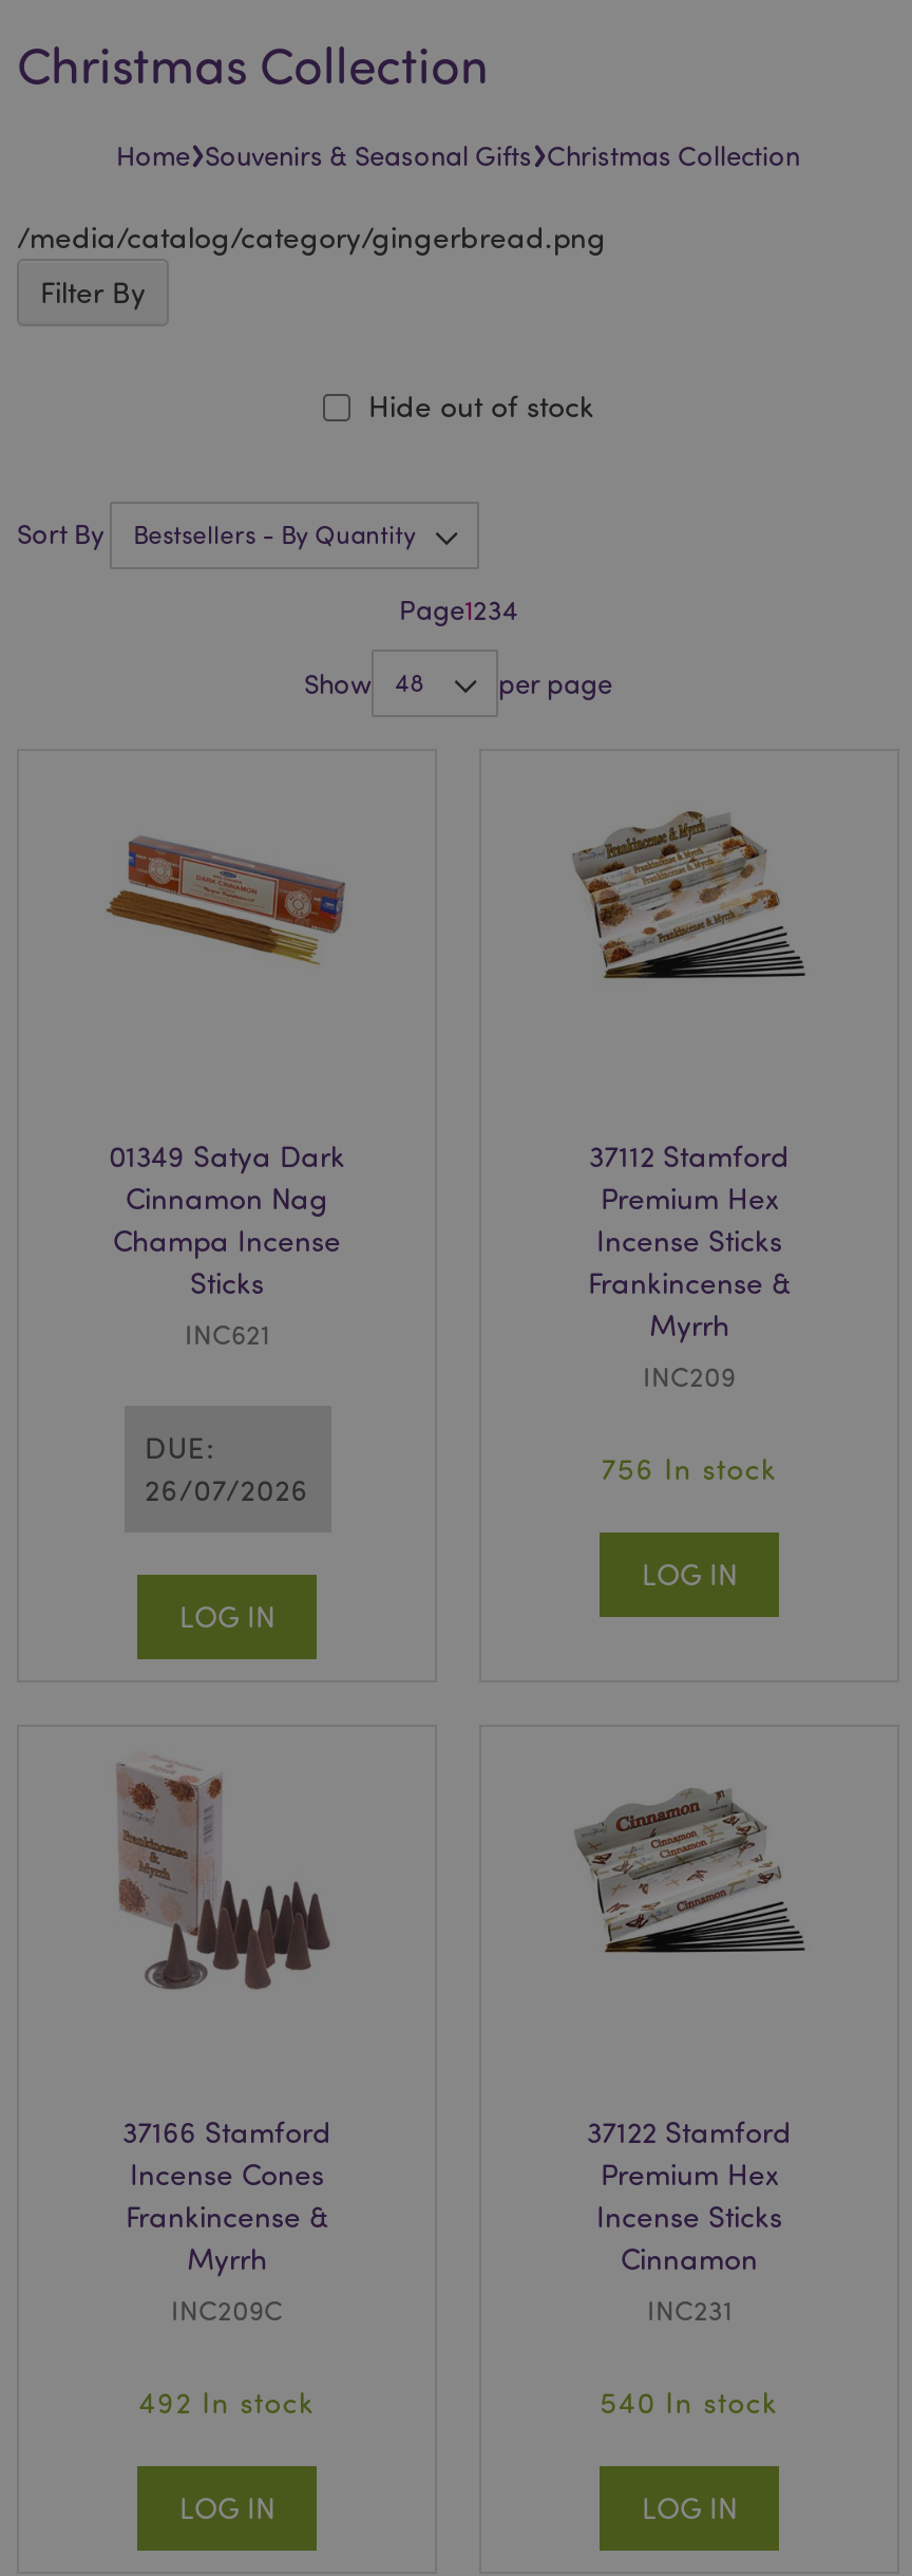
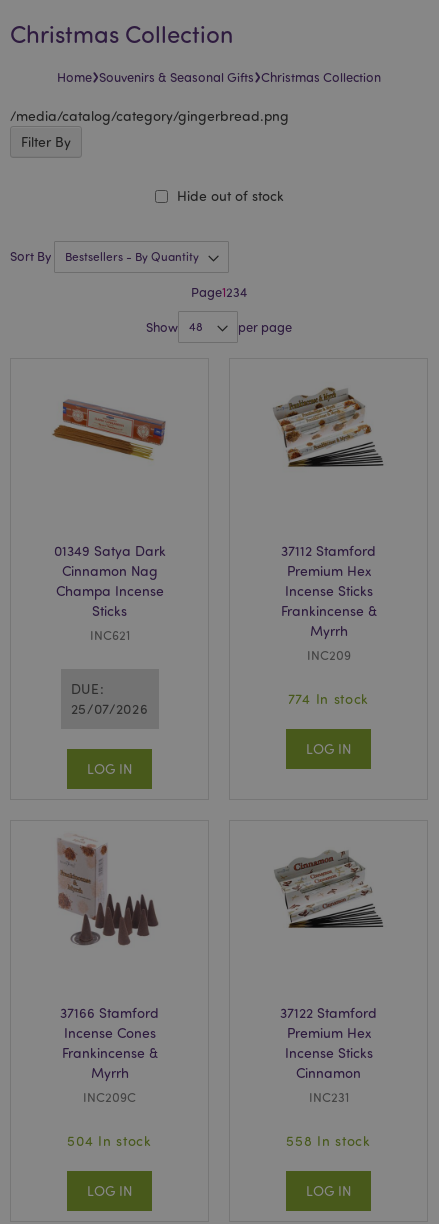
[601,1450,777,1486] 756 In stock -> [288,690,369,707] 774 In stock
[145,1471,309,1507] 26/07/2026 -> [70,700,148,717] 25/07/2026
[139,2384,315,2420] 492 In stock -> [67,1132,152,1149] 504 In stock
[600,2384,778,2420] 540 In stock -> [286,1132,371,1149] 558 In stock

